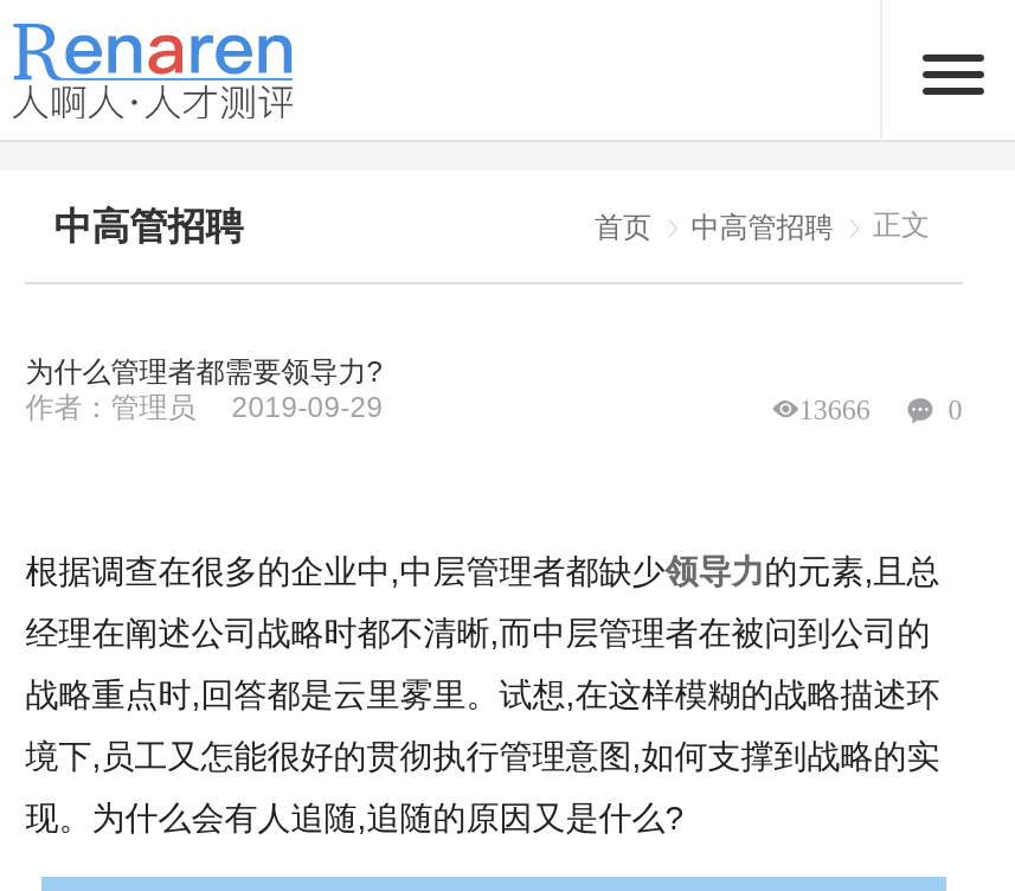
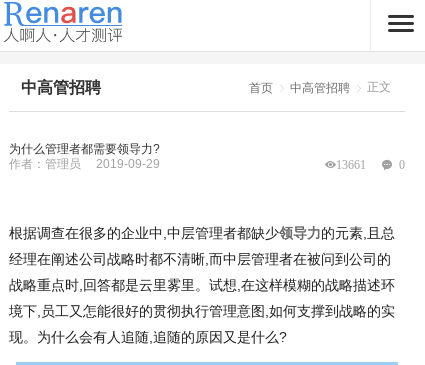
[799,393,870,424] 13666 -> [336,158,366,171] 13661

